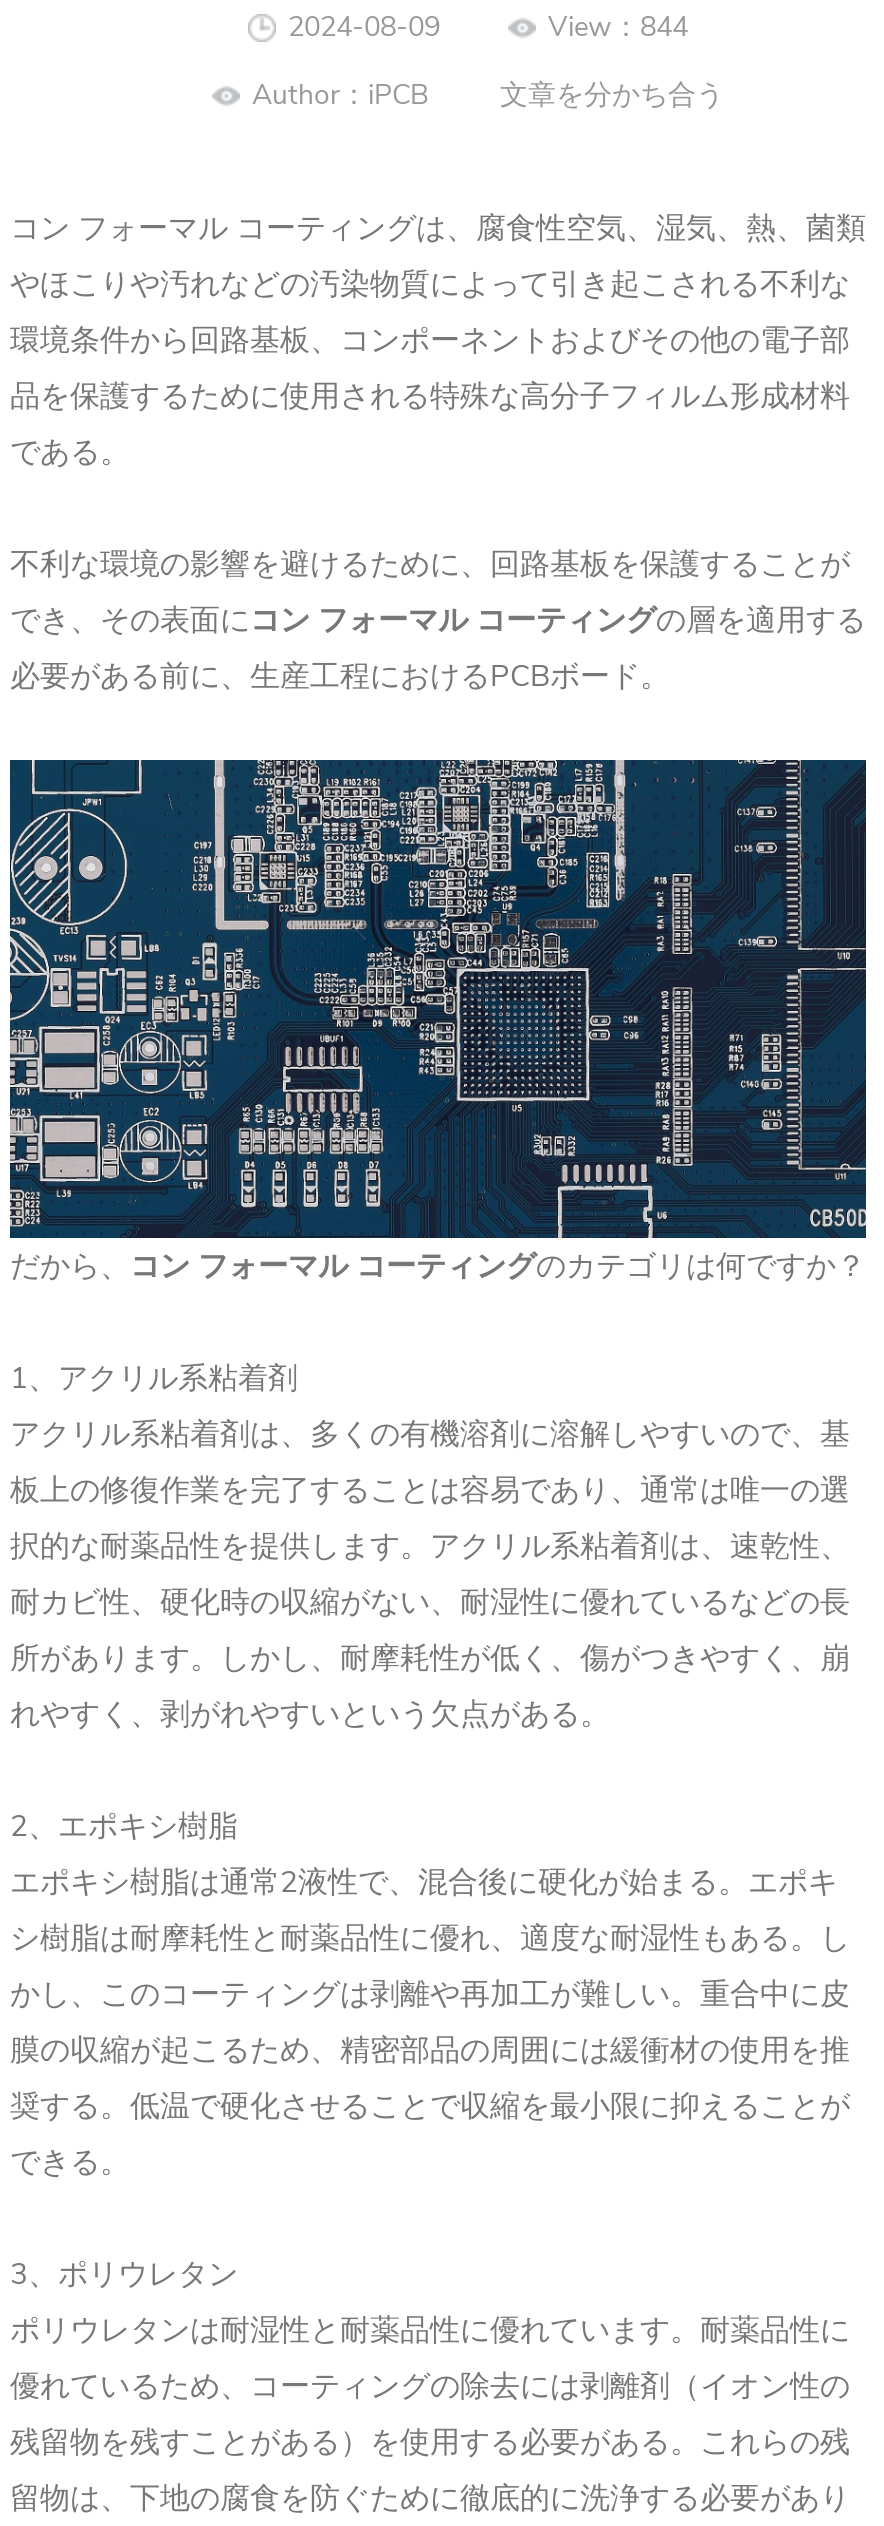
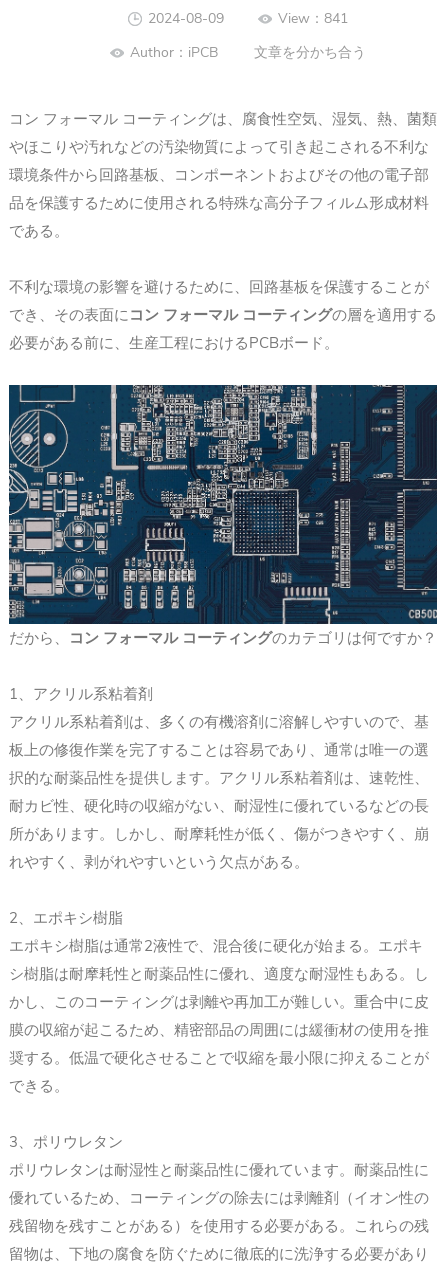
[548,9,688,47] View：844 -> [278,9,348,28] View：841

